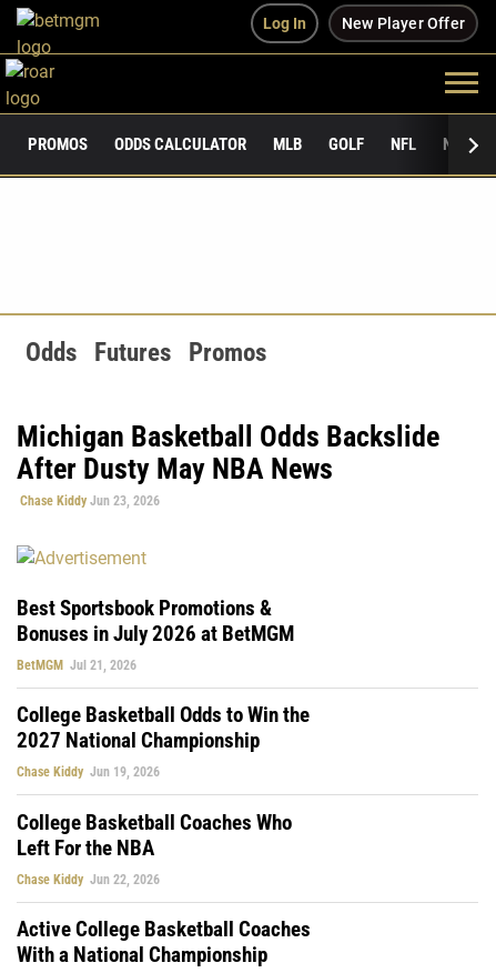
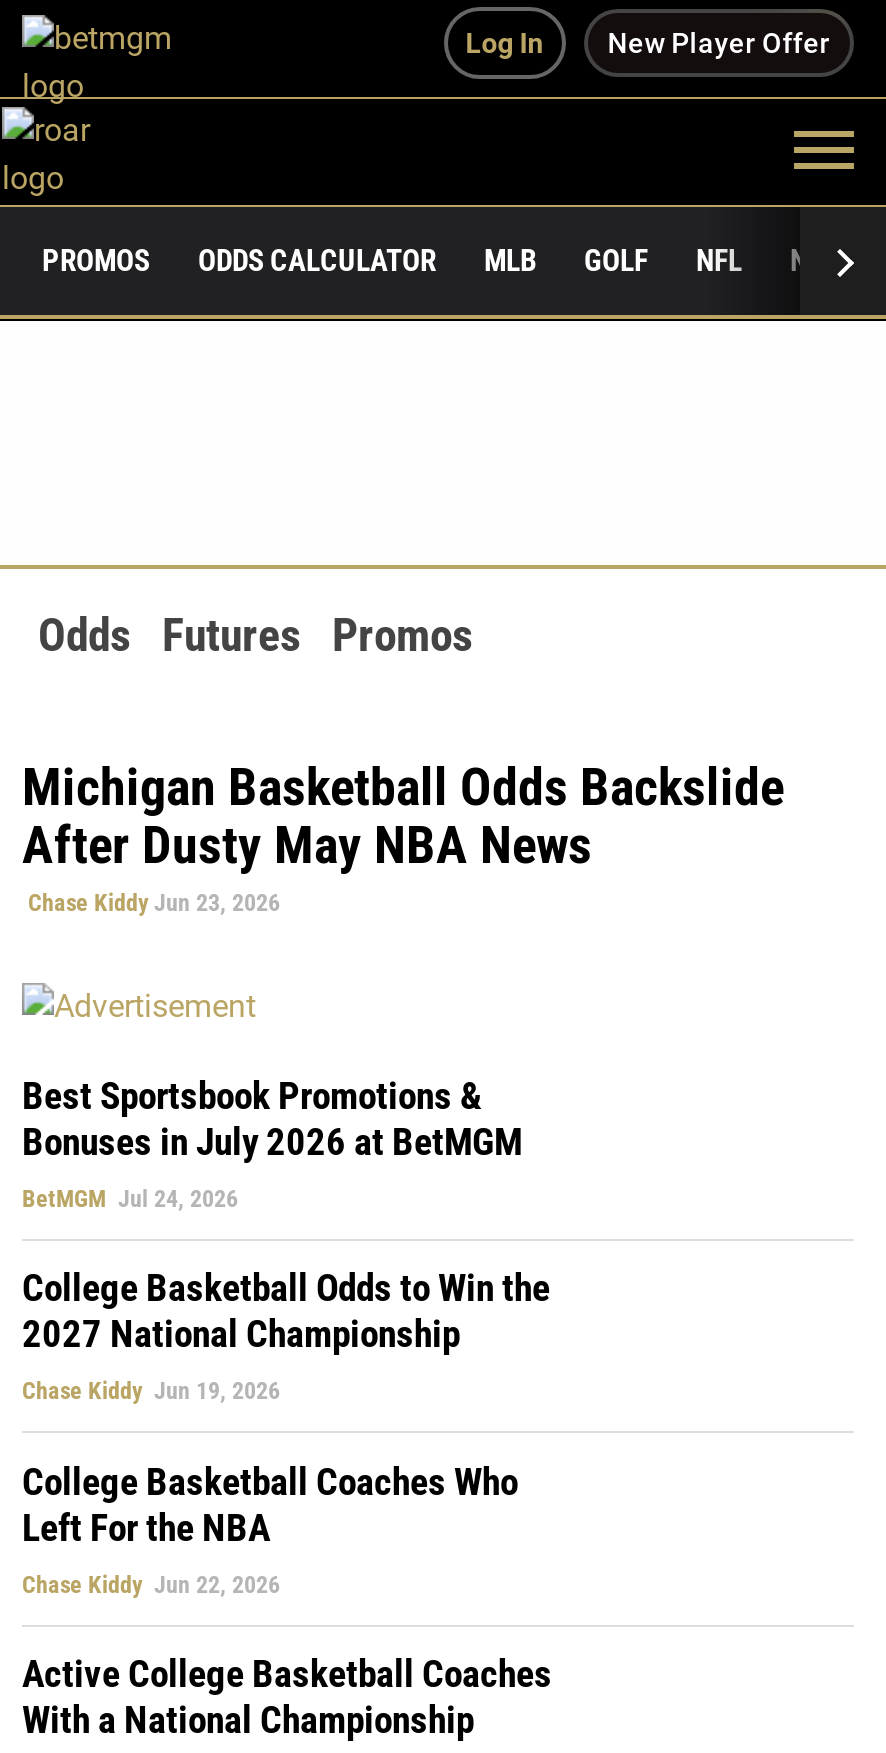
[17,657,136,673] BetMGM Jul 21, 2026 -> [22,1185,238,1213] BetMGM Jul 24, 2026

